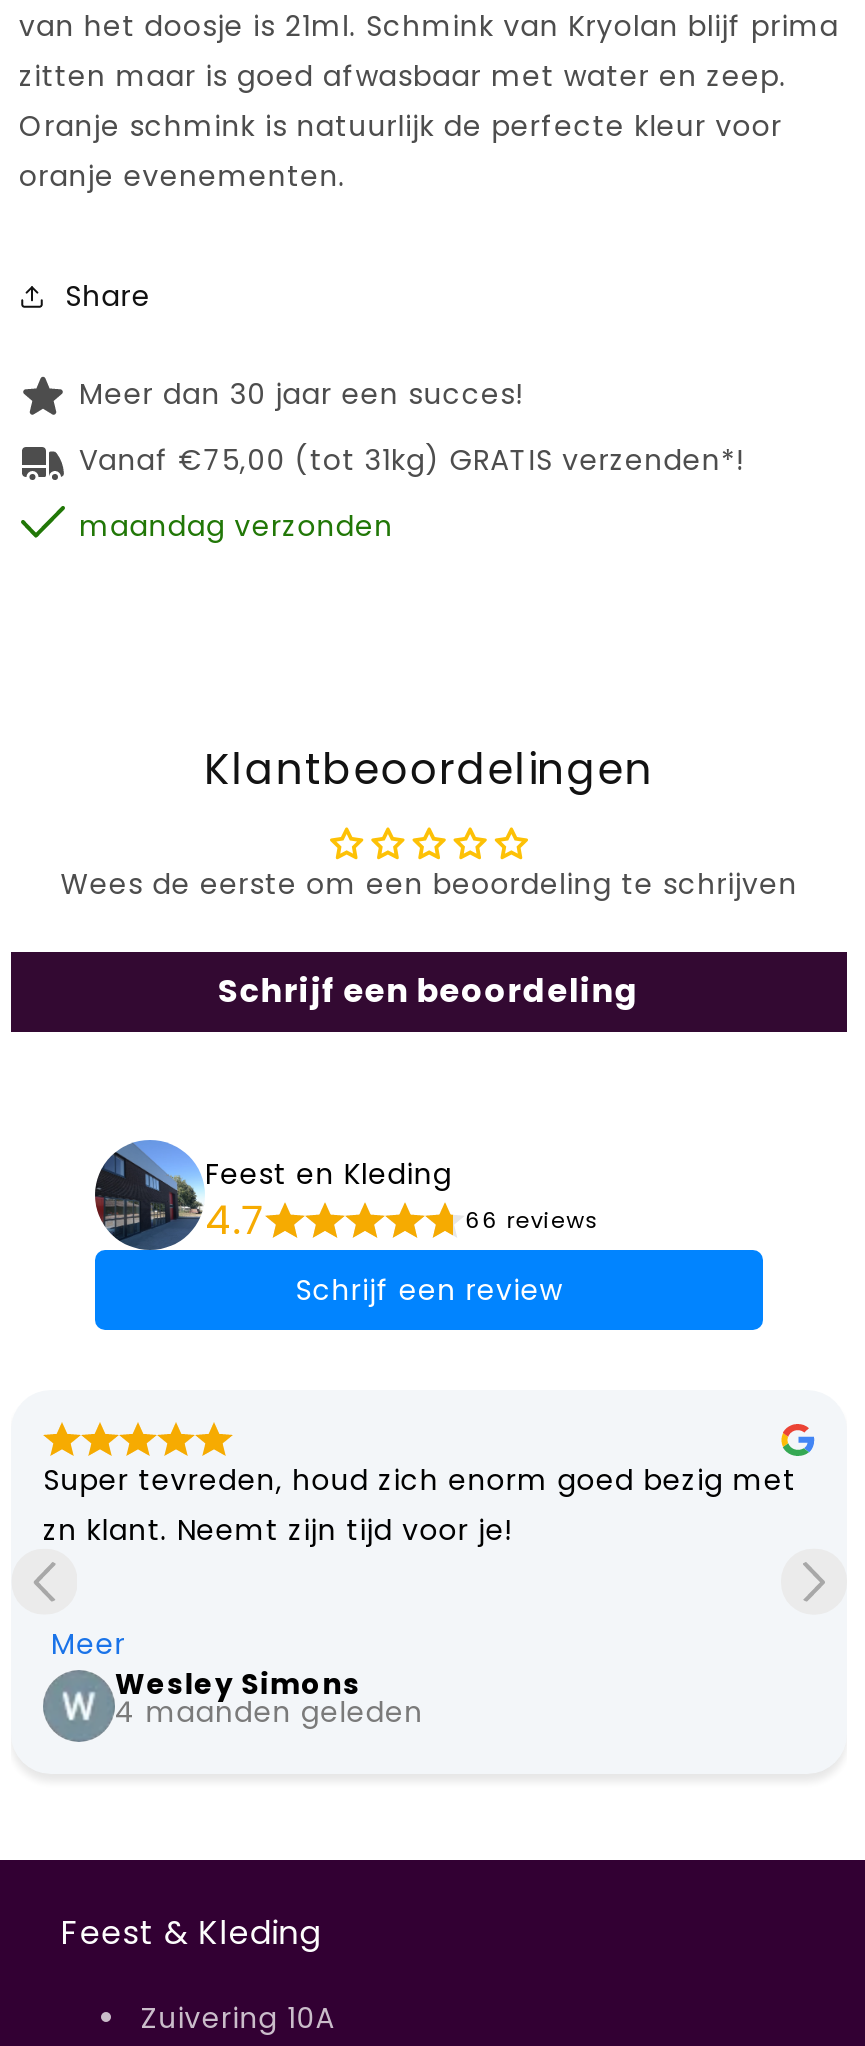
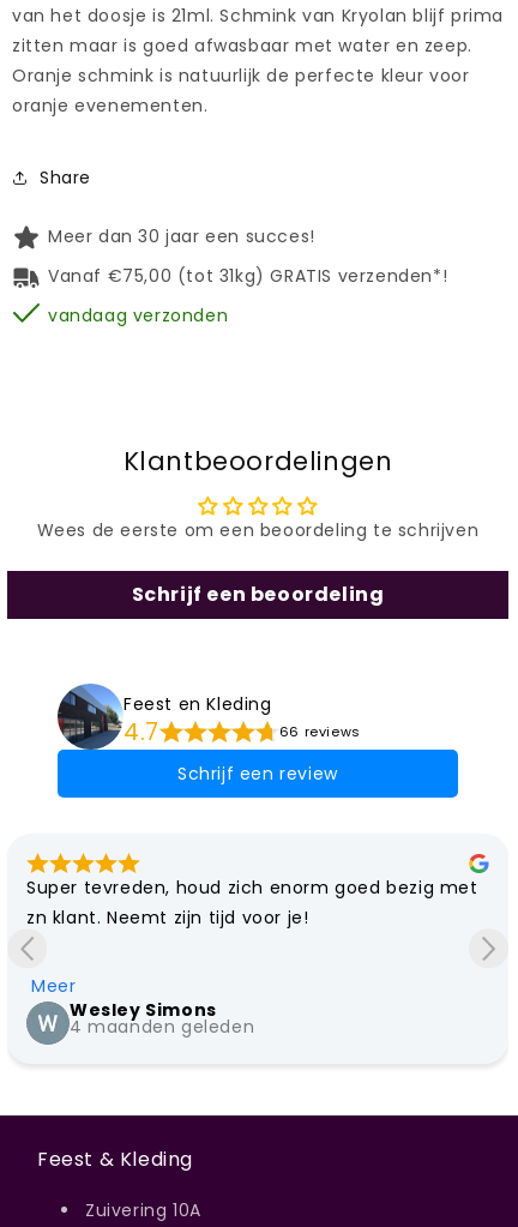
[79,506,393,546] maandag verzonden -> [48,304,228,328] vandaag verzonden

